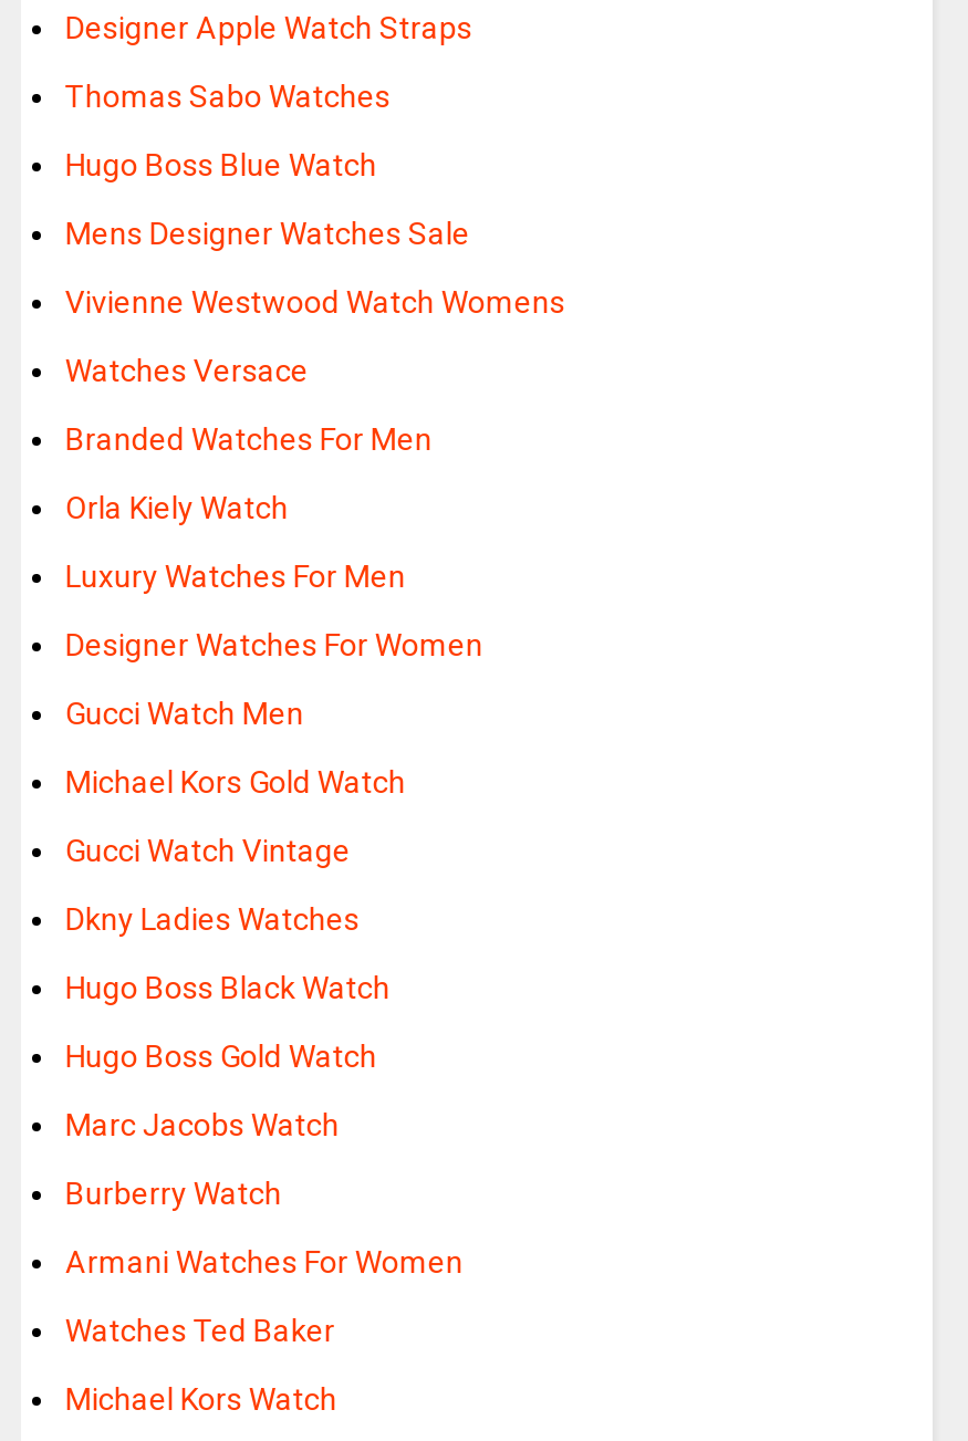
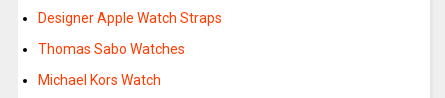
[65,148,565,1349] Hugo Boss Blue Watch | Mens Designer Watches Sale | Vivienne Westwood Watch Womens | Watches Versace | Branded Watches For Men | Orla Kiely Watch | Luxury Watches For Men | Designer Watches For Women | Gucci Watch Men | Michael Kors Gold Watch | Gucci Watch Vintage | Dkny Ladies Watches | Hugo Boss Black Watch | Hugo Boss Gold Watch | Marc Jacobs Watch | Burberry Watch | Armani Watches For Women | Watches Ted Baker -> none

